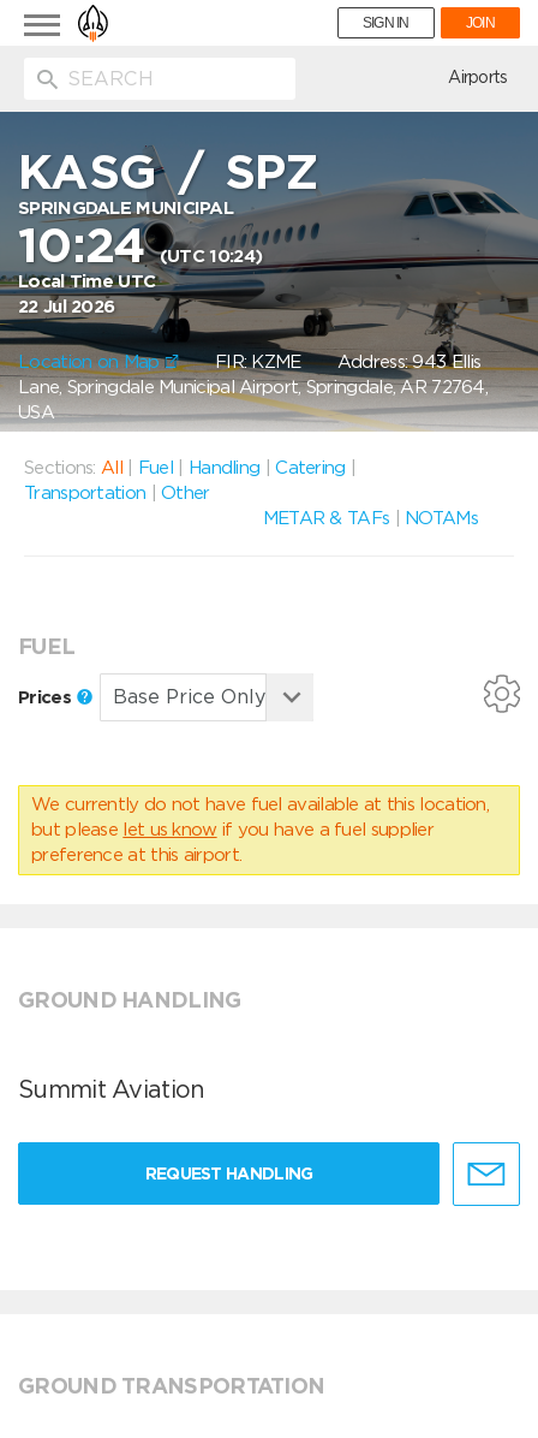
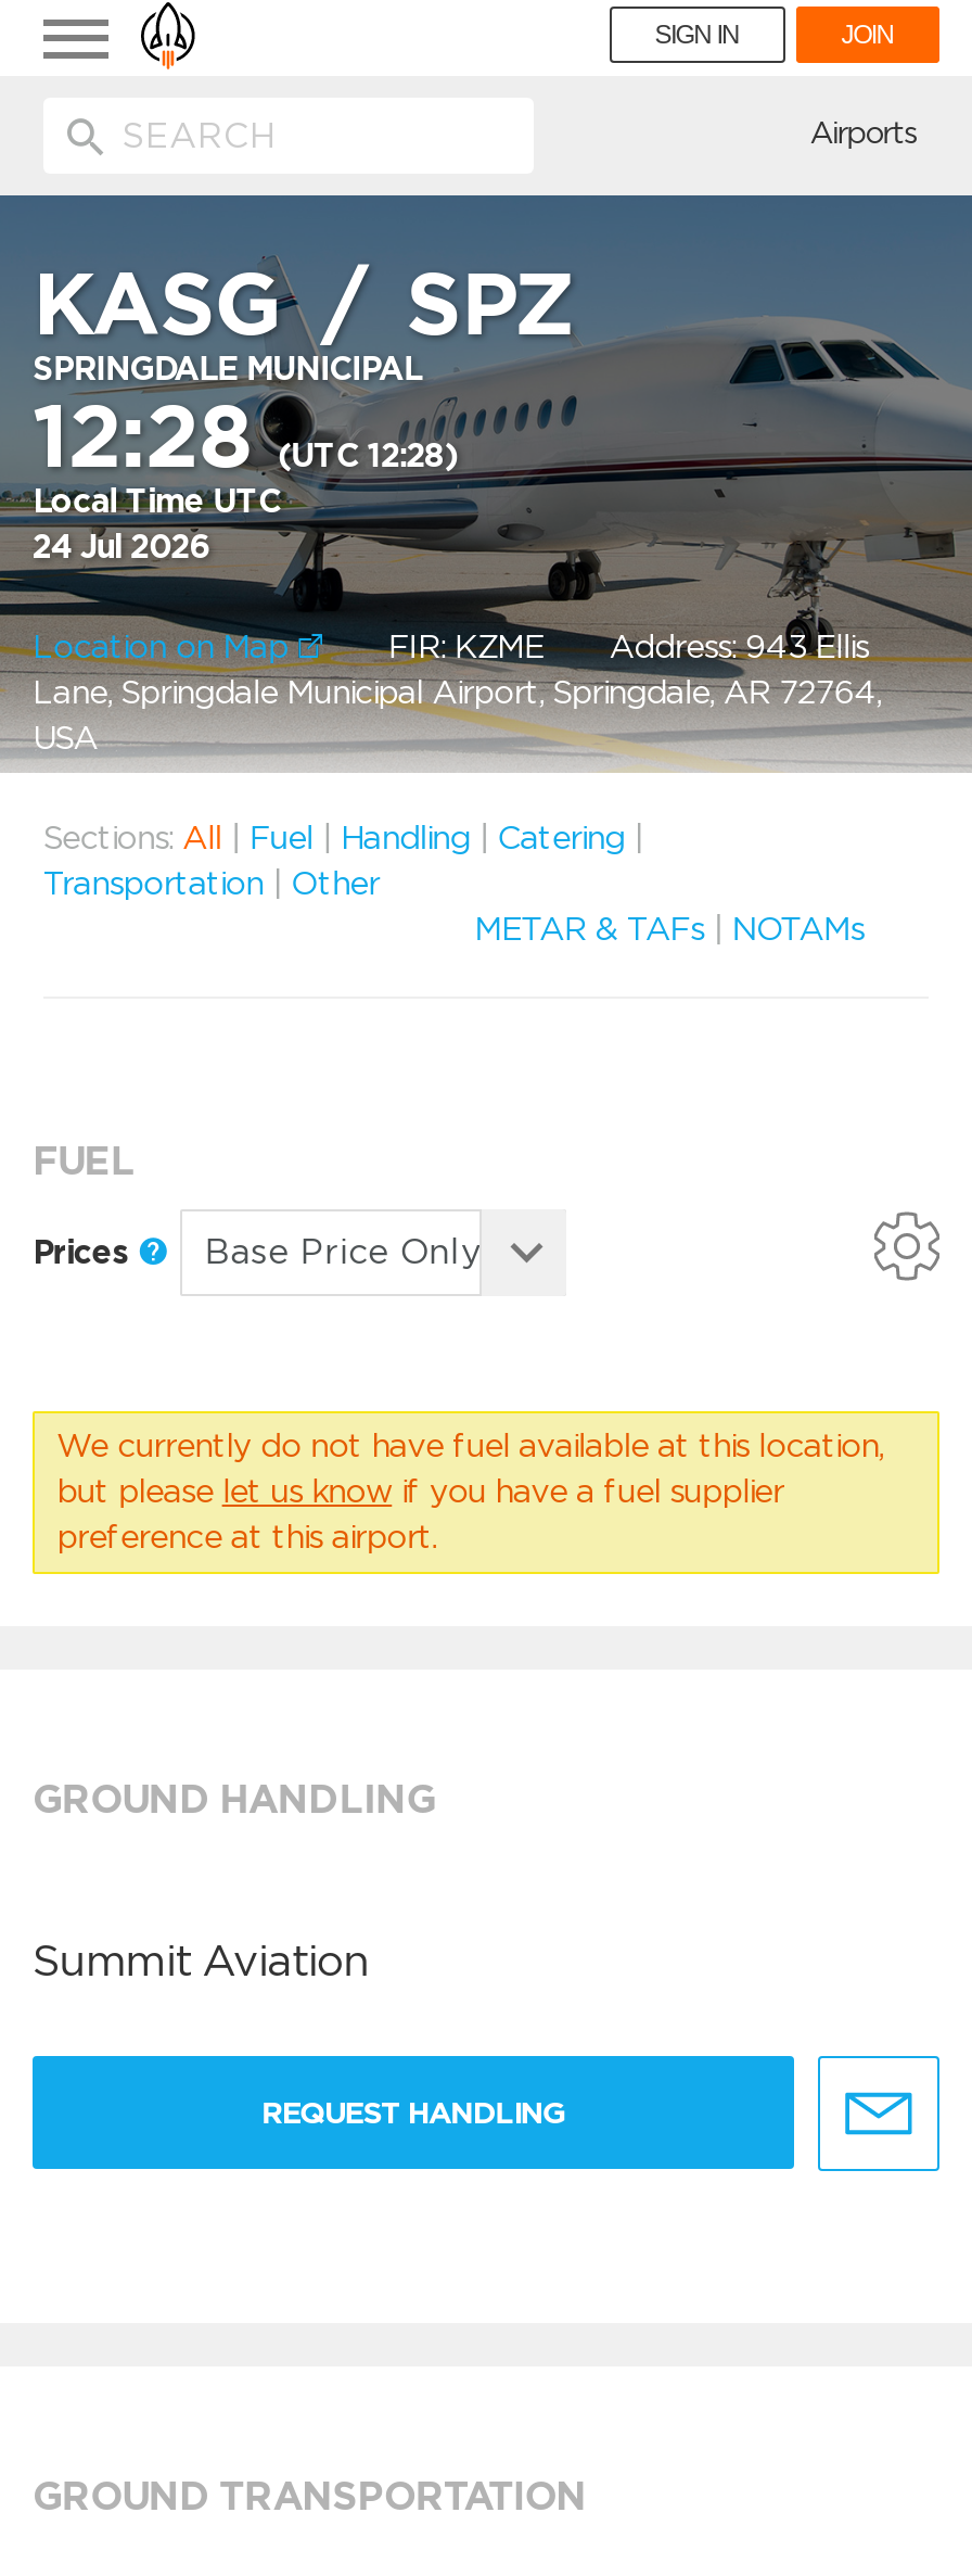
[18,216,262,274] 10:24 (UTC 10:24) -> [33,384,458,488] 12:28 (UTC 12:28)
[18,296,114,317] 22 Jul 2026 -> [33,528,209,567] 24 Jul 2026

